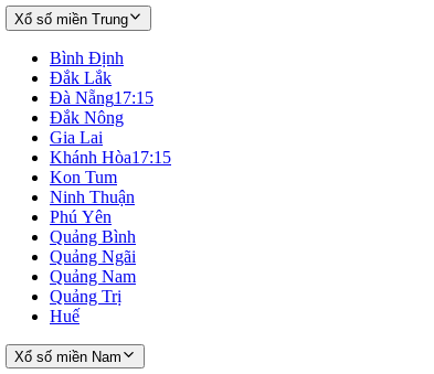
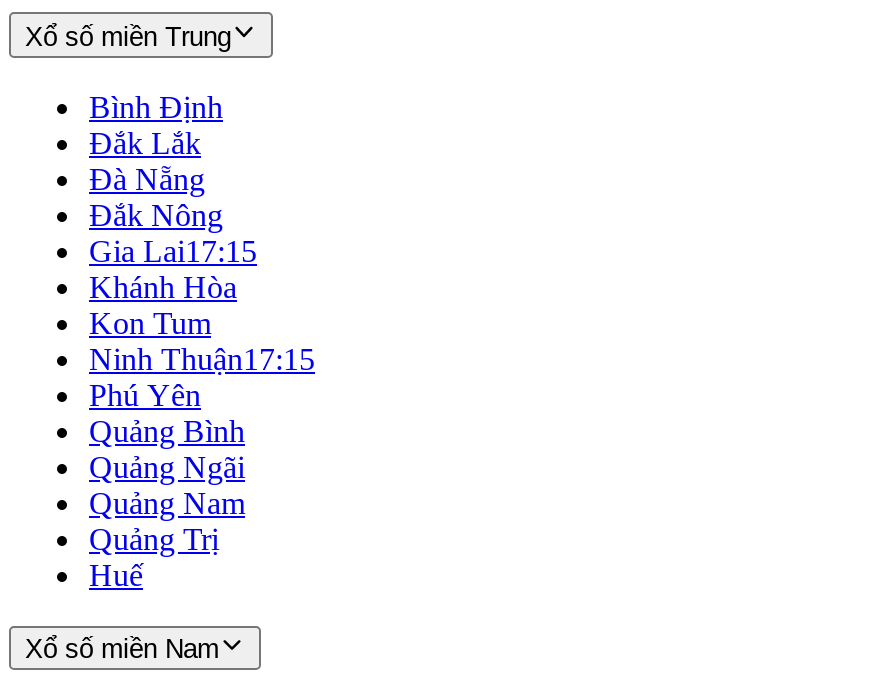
[50,88,154,107] Đà Nẵng 17:15 -> [89,161,205,195] Đà Nẵng
[50,128,171,166] Gia Lai | Khánh Hòa 17:15 -> [89,233,257,303] Gia Lai17:15 | Khánh Hòa
[50,187,135,206] Ninh Thuận -> [89,341,315,375] Ninh Thuận17:15

